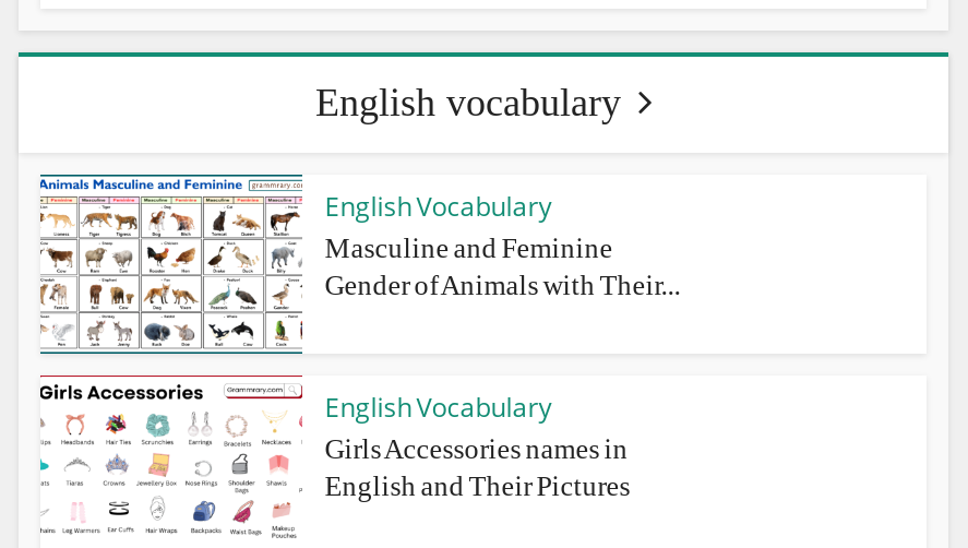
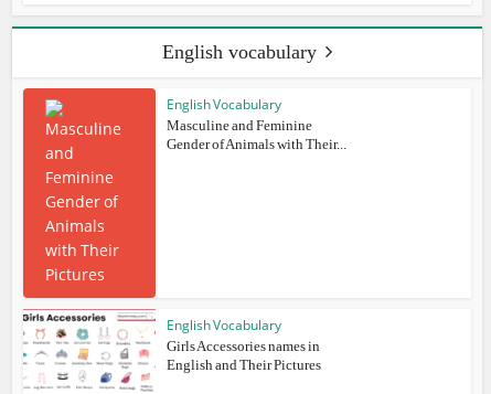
[38,172,304,356] [image] -> [22,87,157,299] [image]

